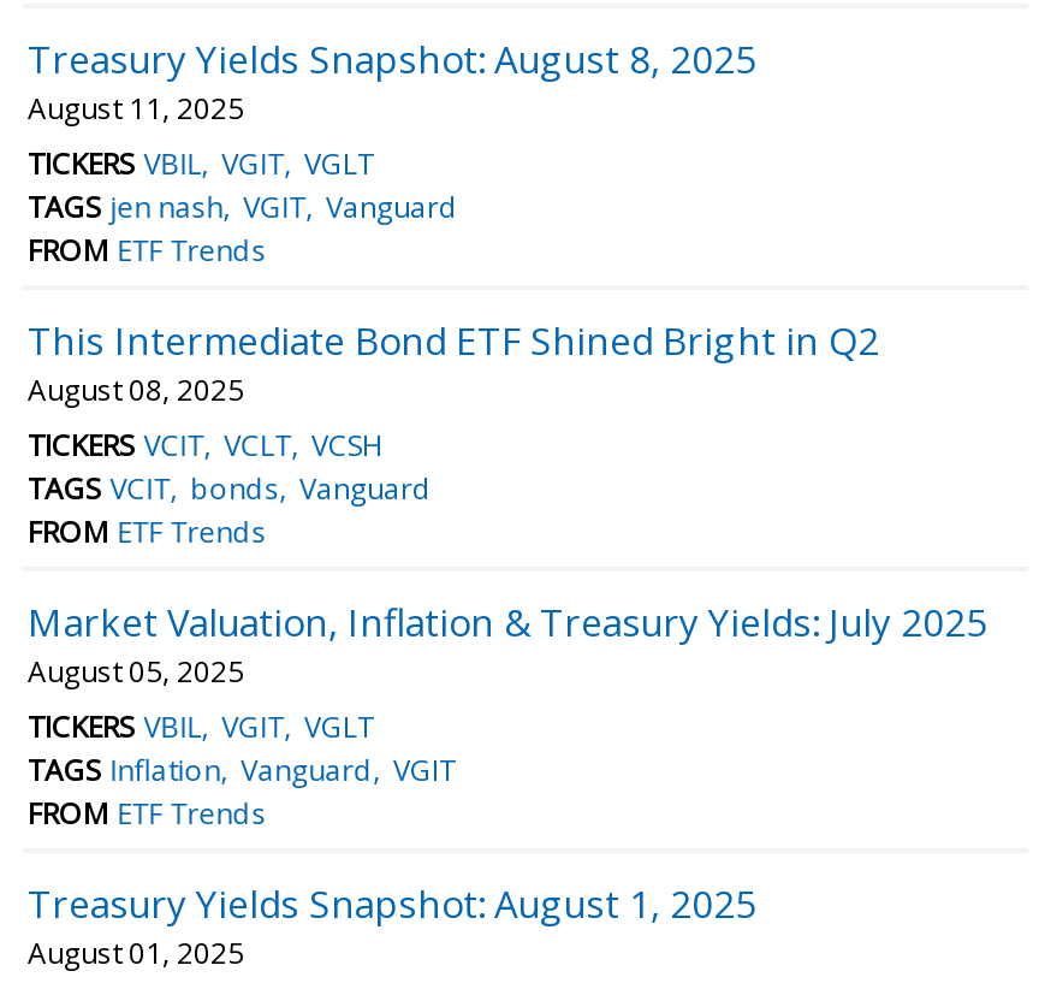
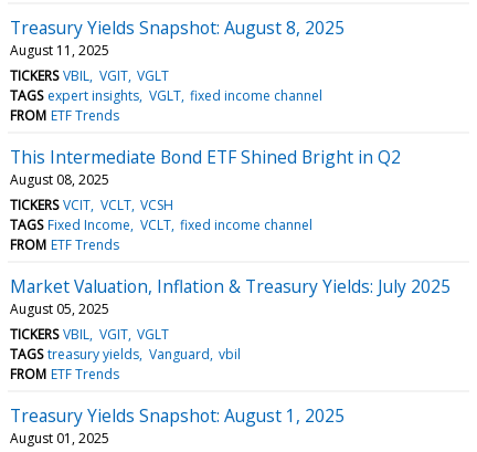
[28,186,458,227] TAGS jen nash VGIT Vanguard -> [10,86,322,105] TAGS expert insights VGLT fixed income channel
[28,468,431,508] TAGS VCIT bonds Vanguard -> [10,215,312,234] TAGS Fixed Income VCLT fixed income channel
[28,749,456,790] TAGS Inflation Vanguard VGIT -> [10,345,241,363] TAGS treasury yields Vanguard vbil

